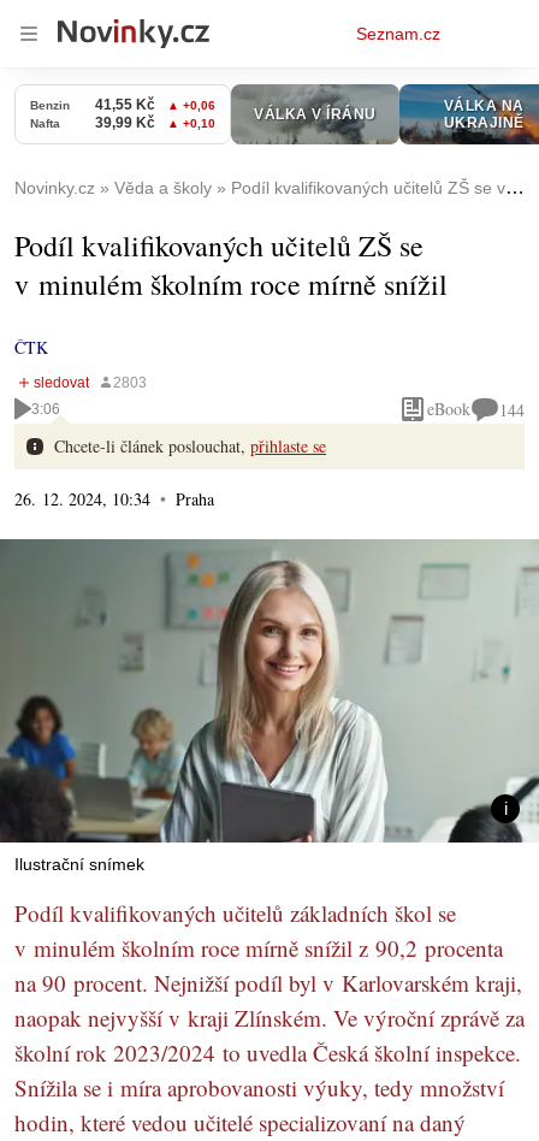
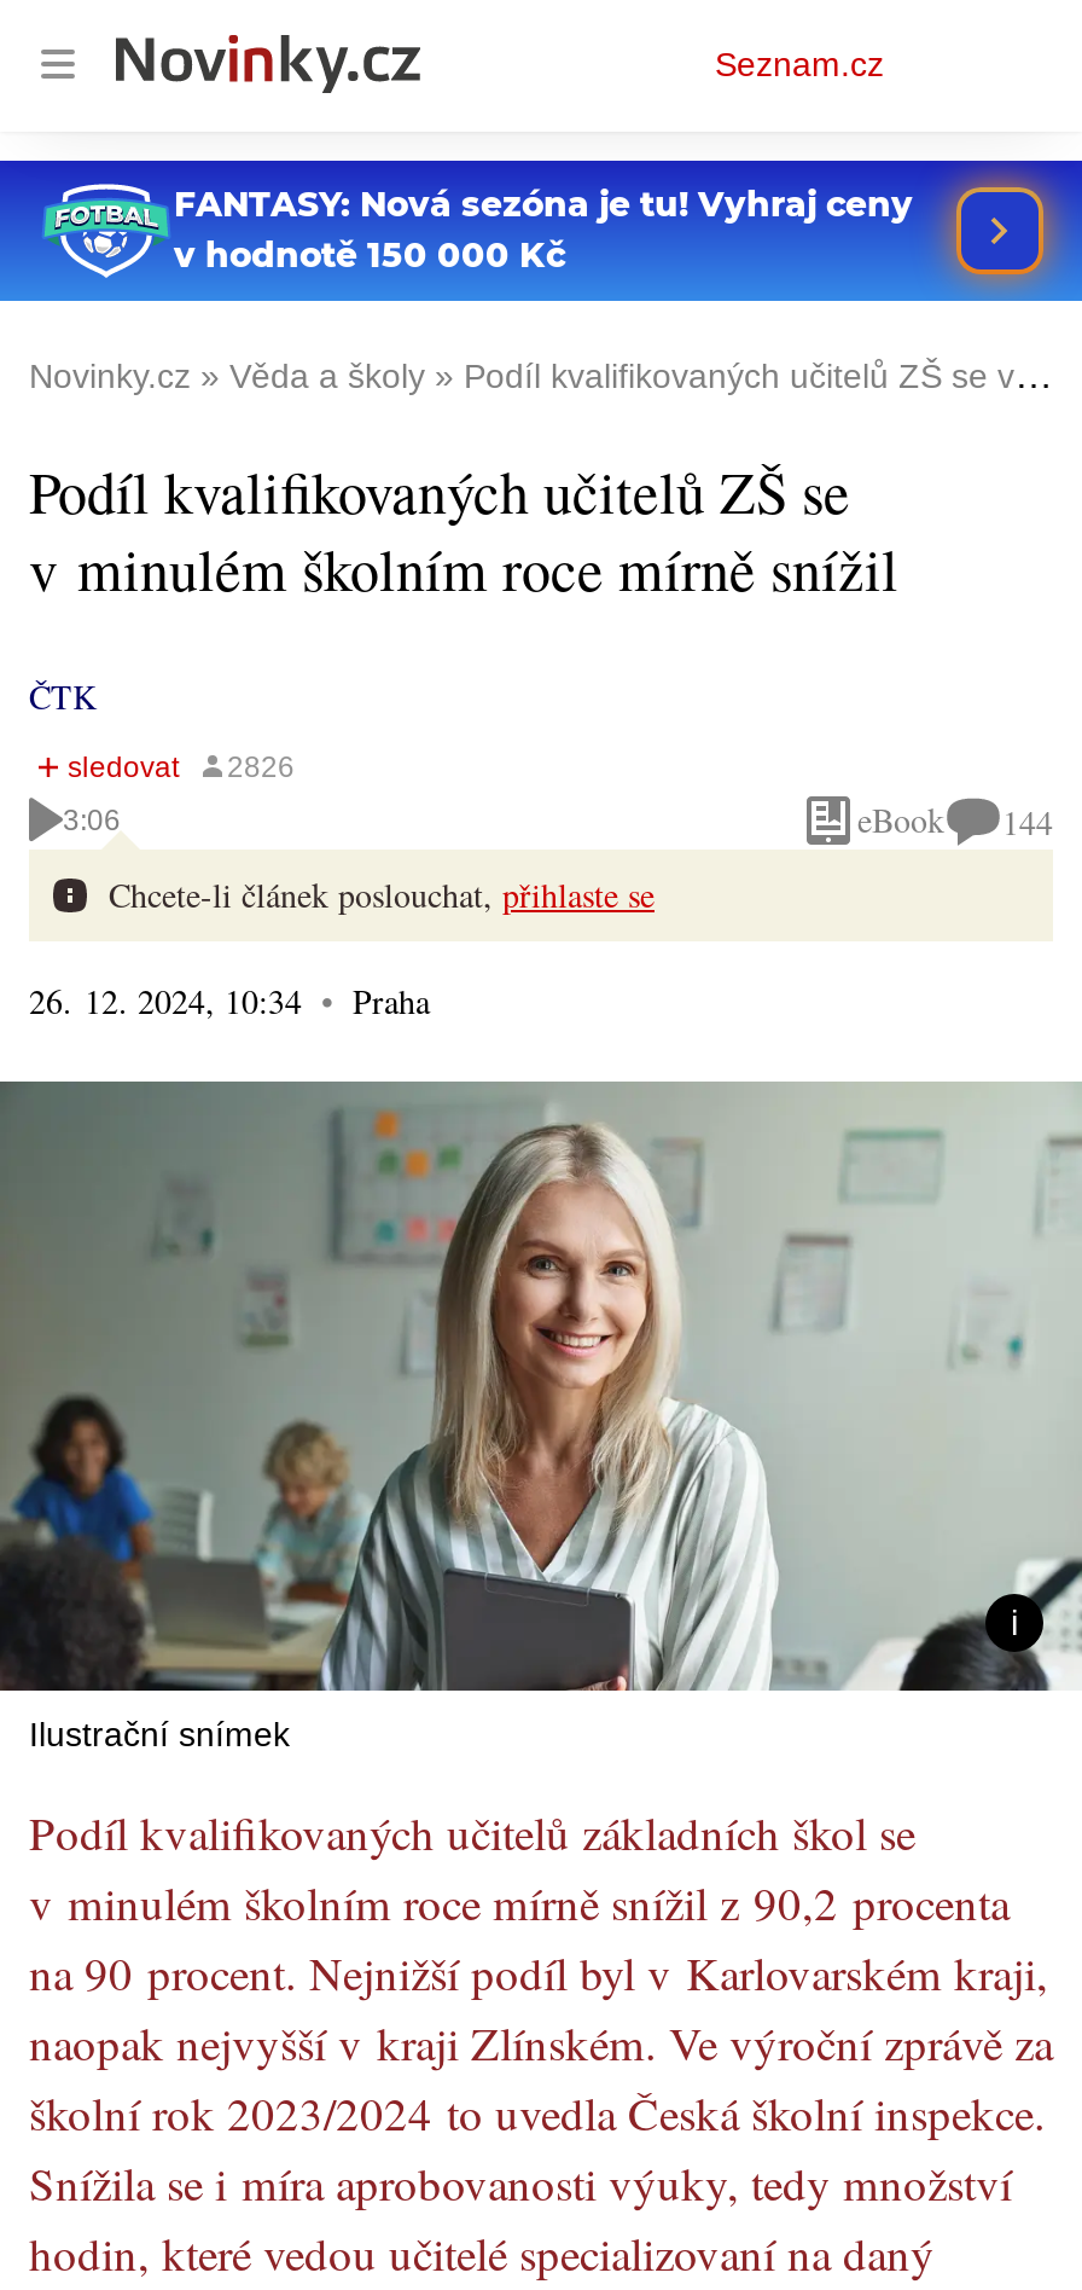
[4,82,535,150] [image] -> [7,158,1075,303] [image]

